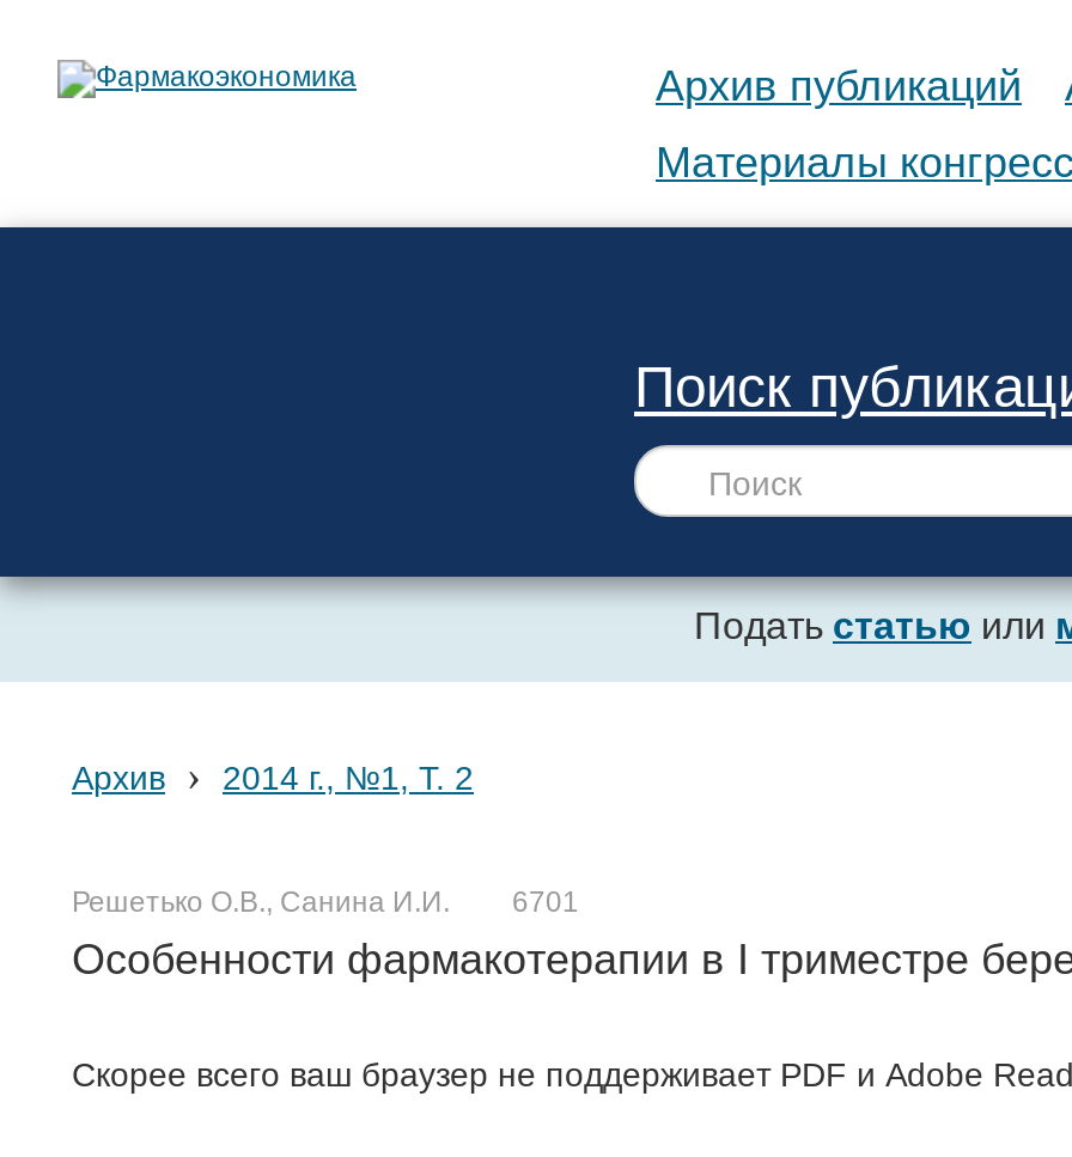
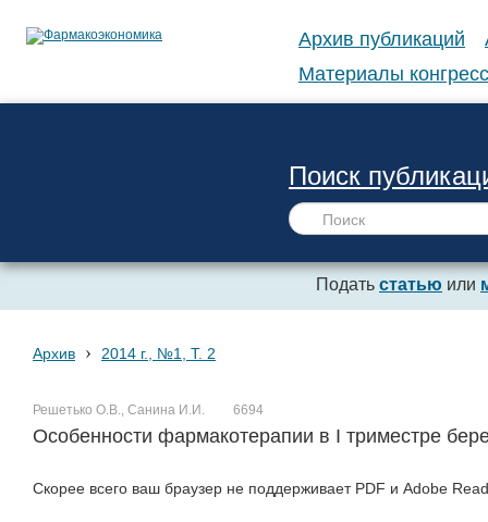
[72,885,579,919] Решетько О.В., Санина И.И. 6701 -> [33,402,264,418] Решетько О.В., Санина И.И. 6694

